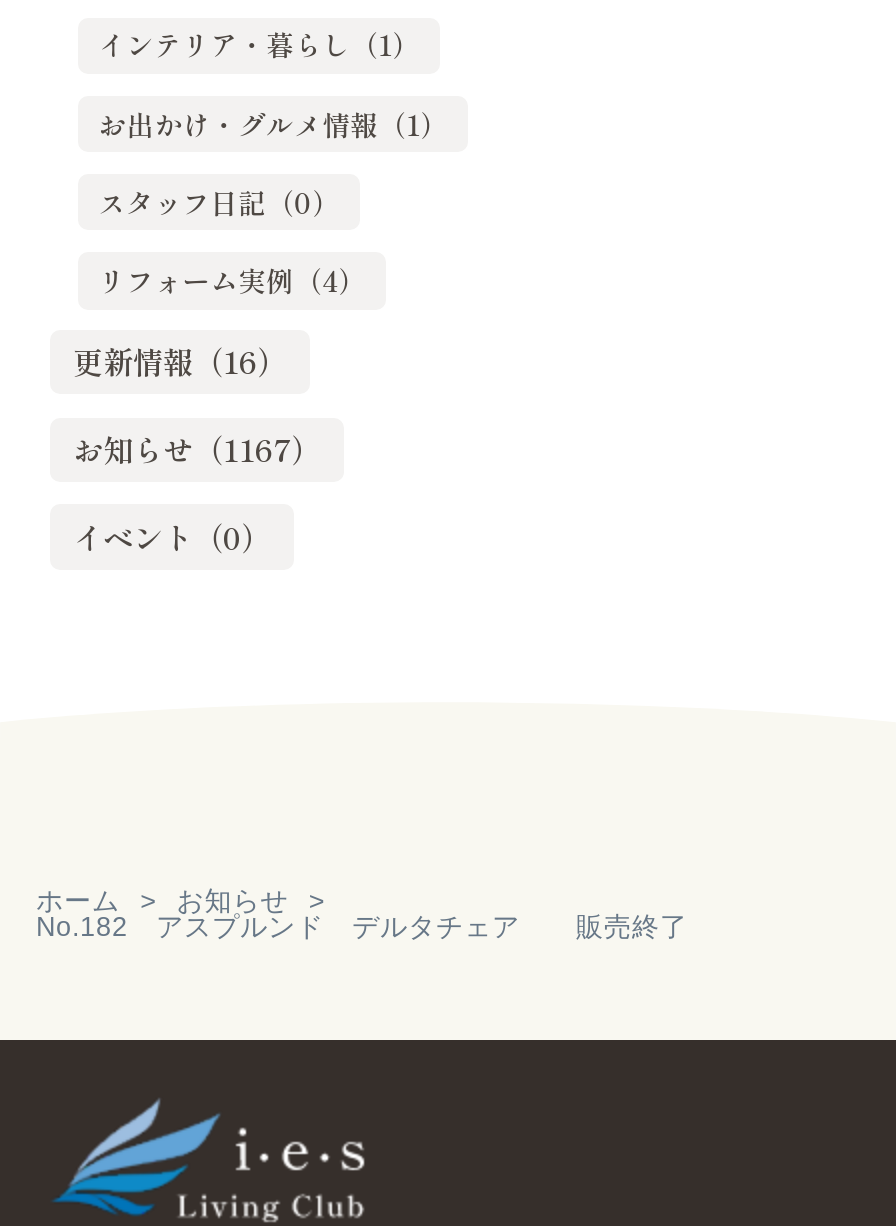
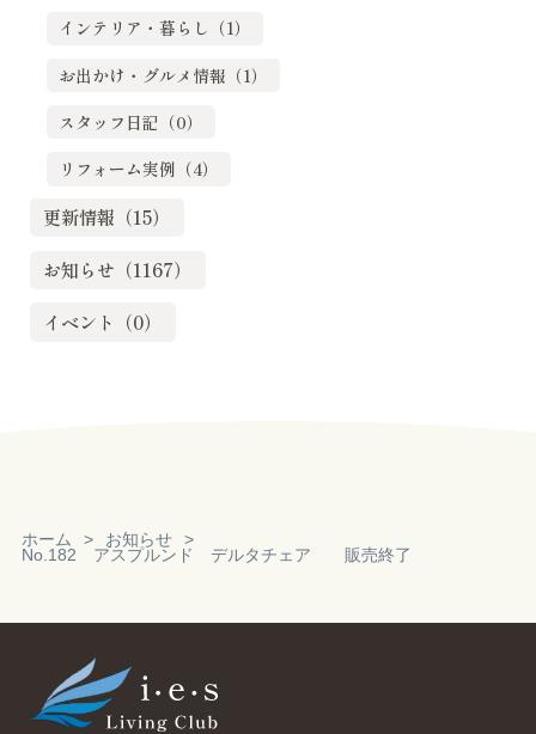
[73,339,287,383] 更新情報（16） -> [44,204,170,230] 更新情報（15）

